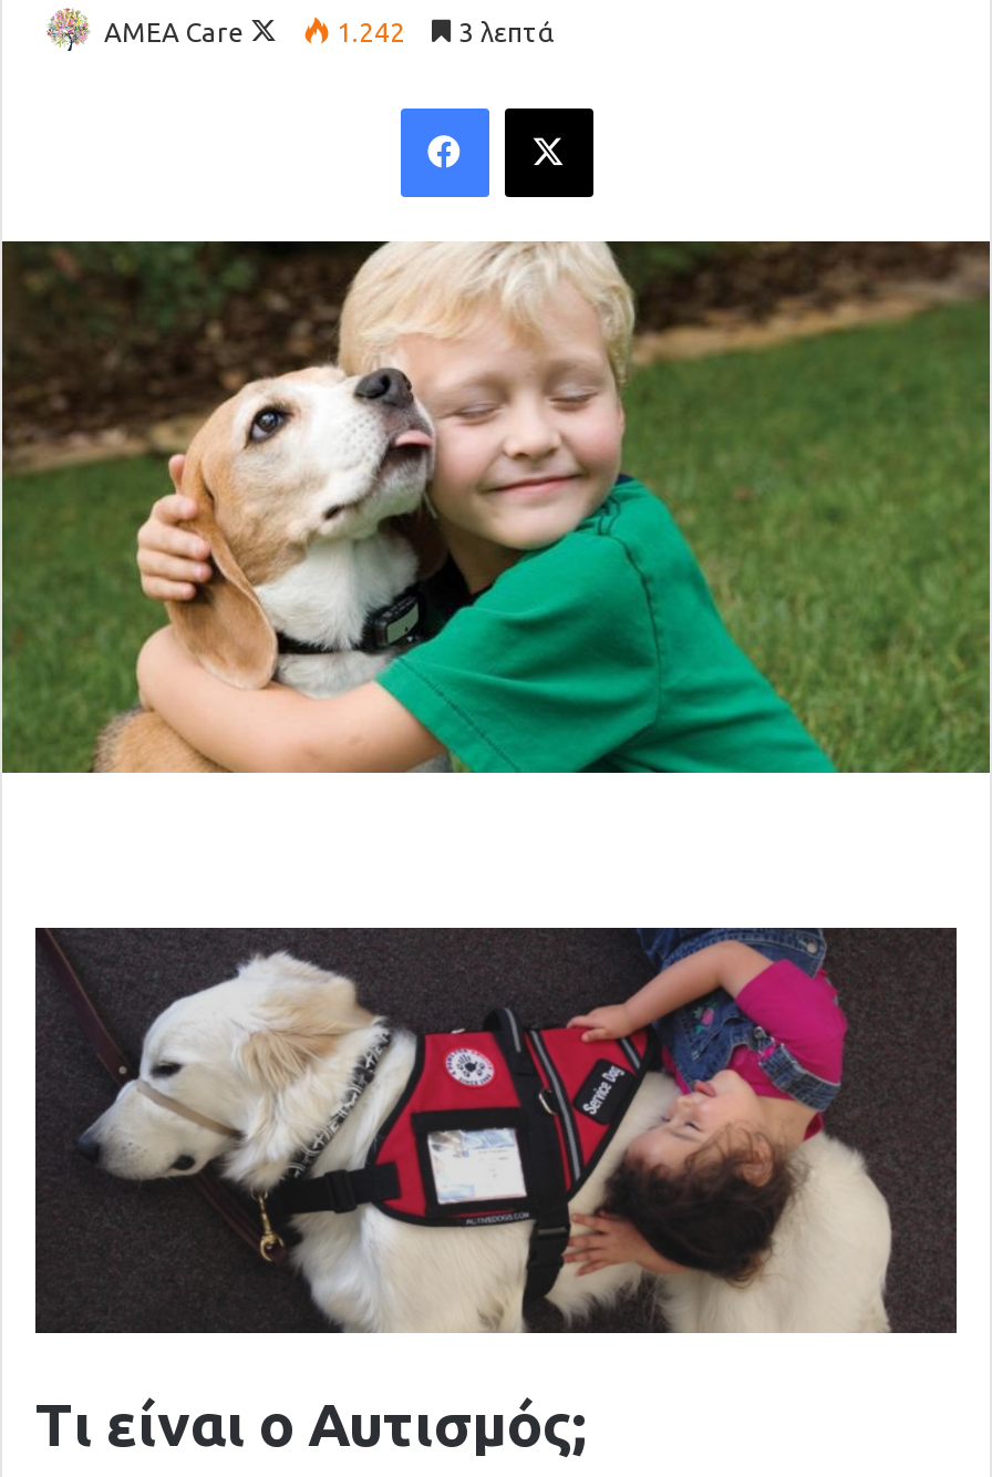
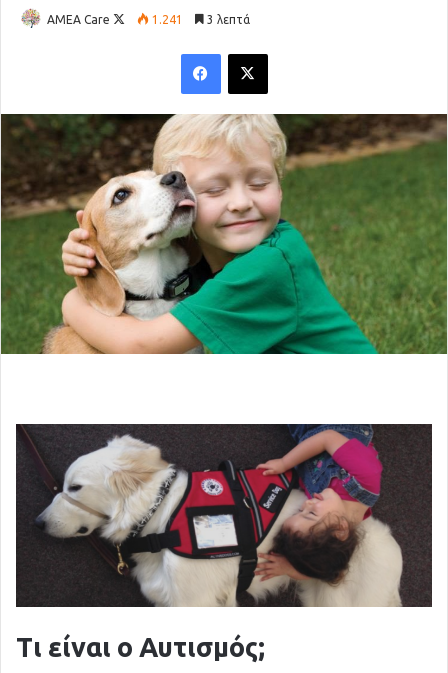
[330,17,405,46] 1.242 -> [149,13,183,26] 1.241

